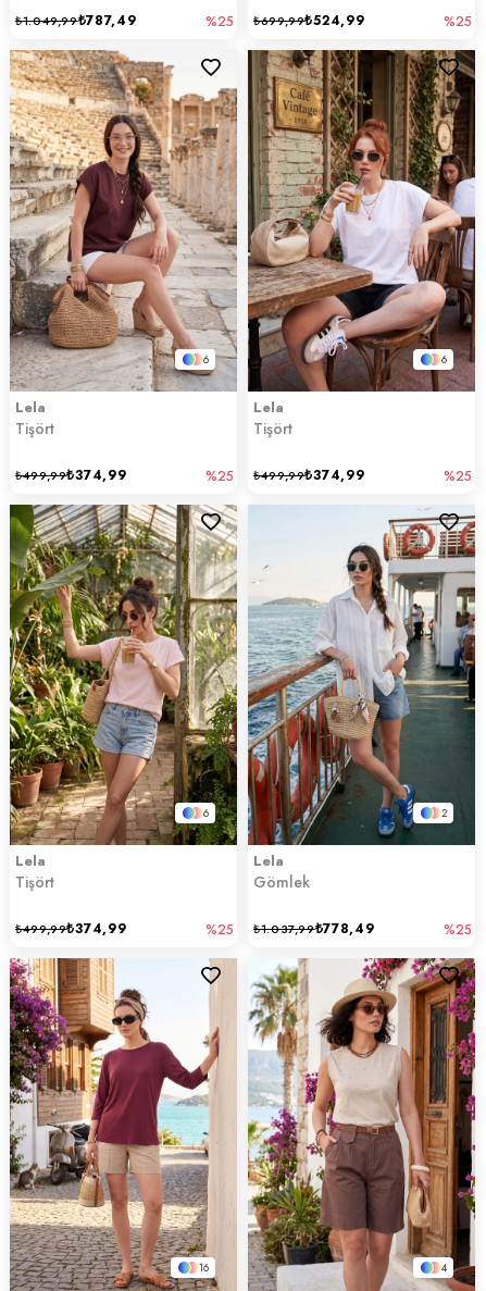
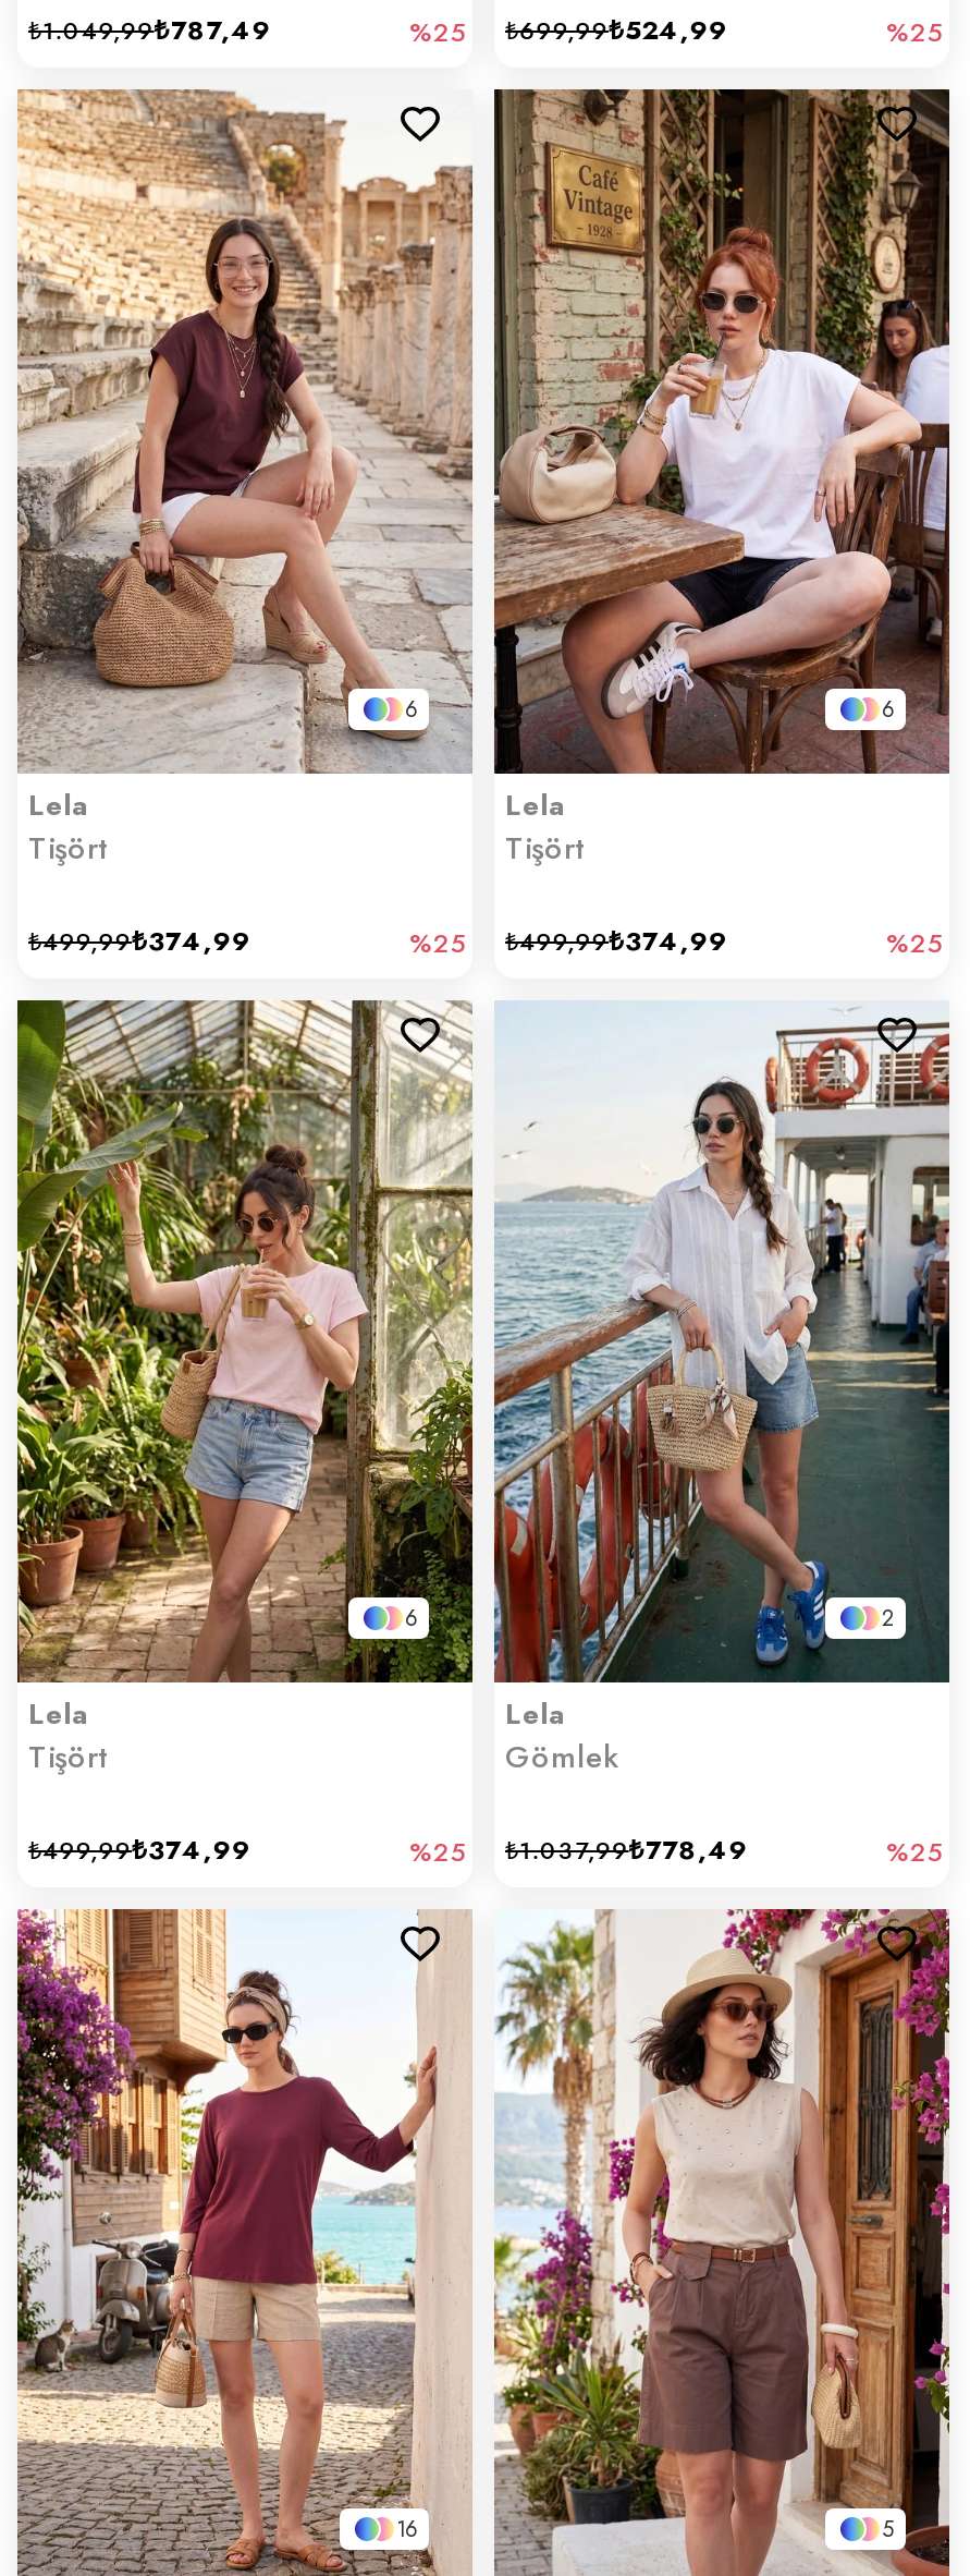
[441,1259,447,1275] 4 -> [882,2512,893,2544] 5

